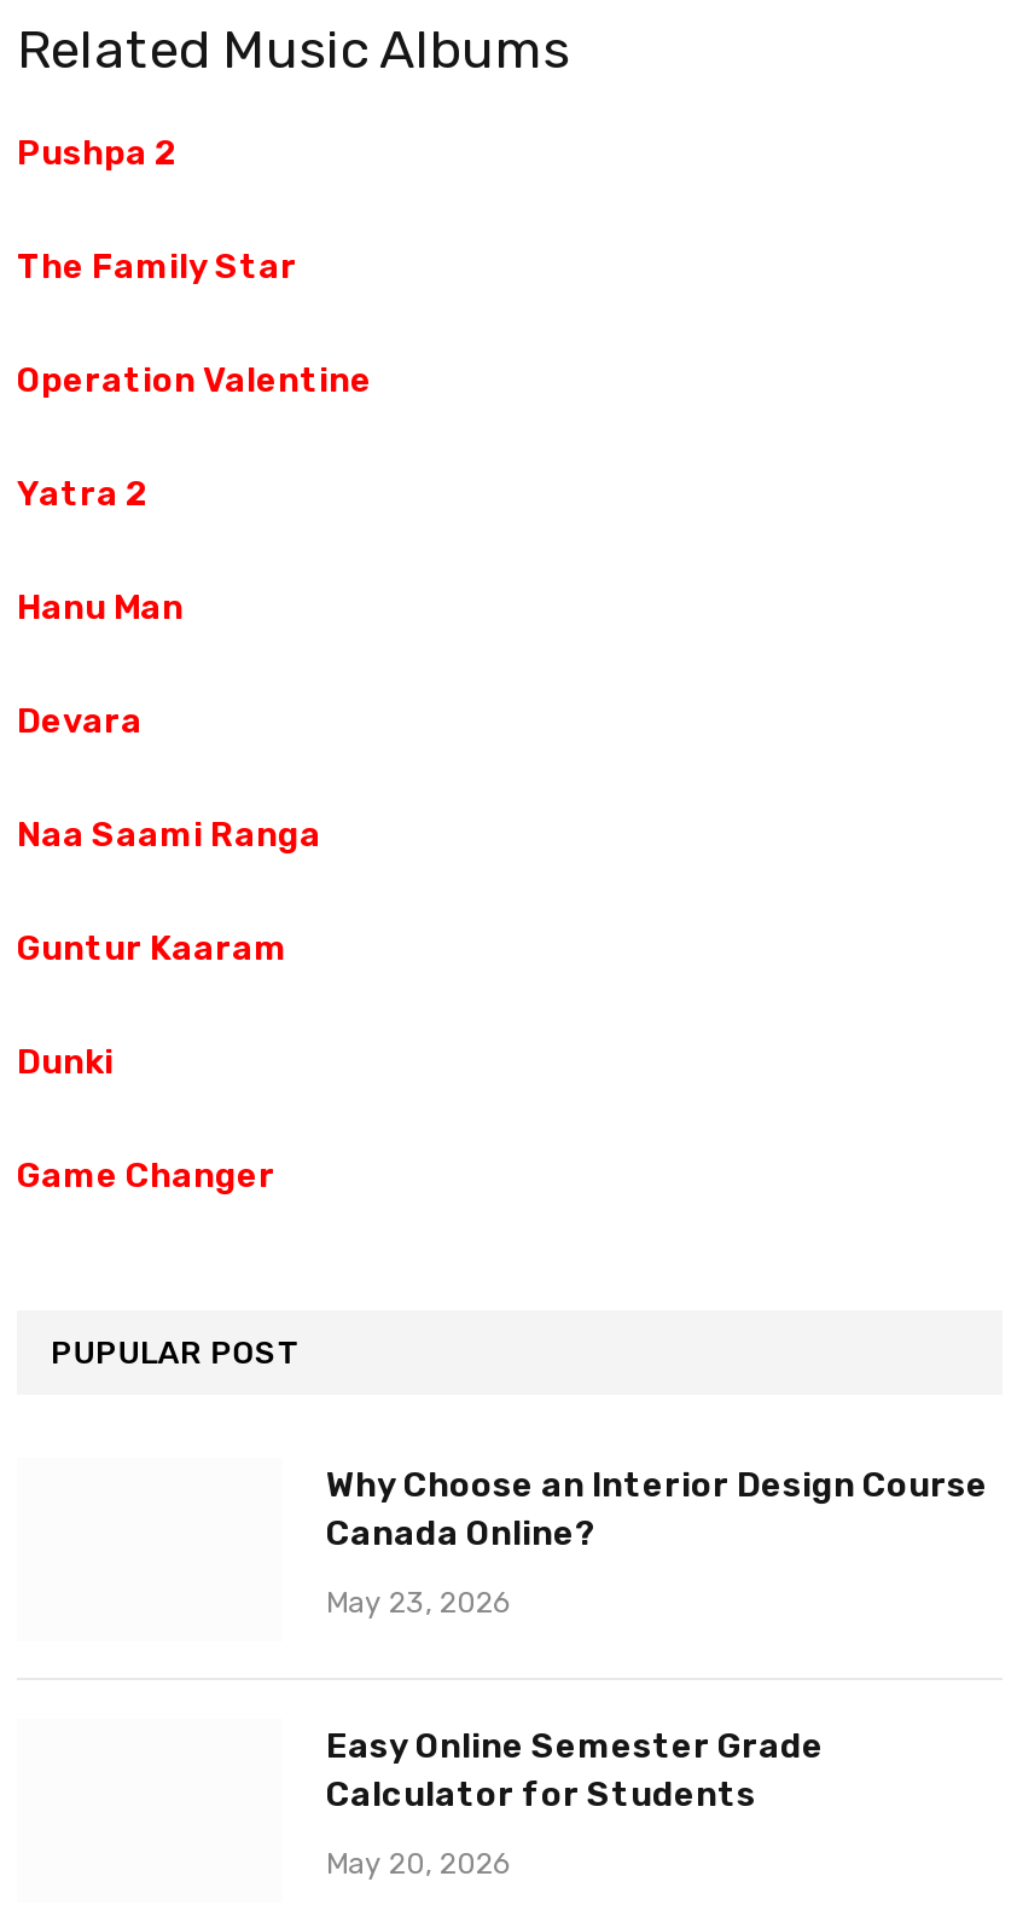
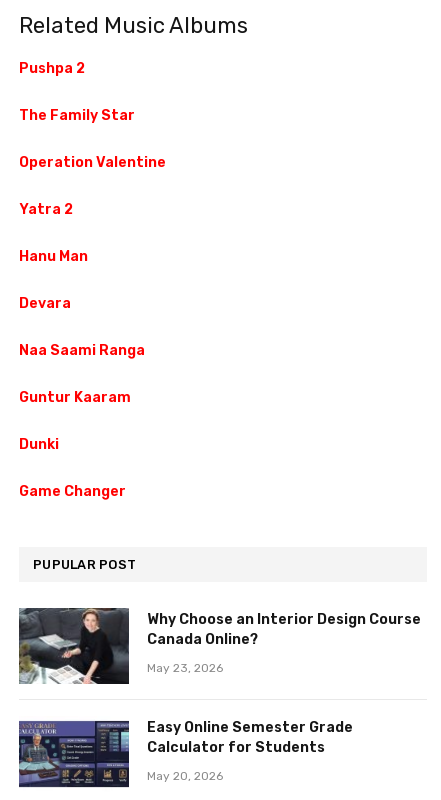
none -> [18,607,130,685] [image]
none -> [18,720,130,788] [image]

